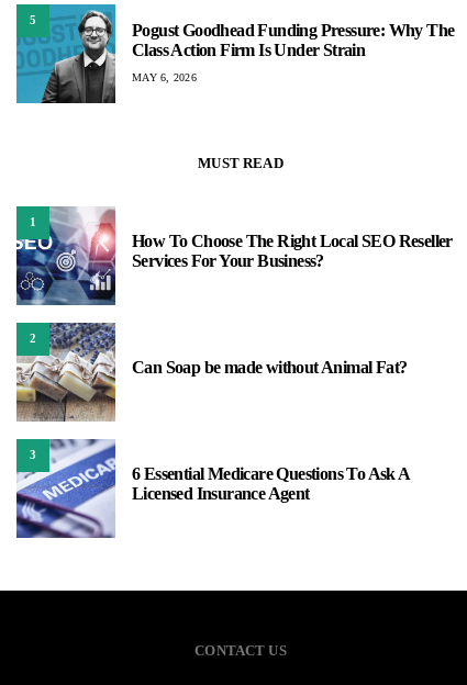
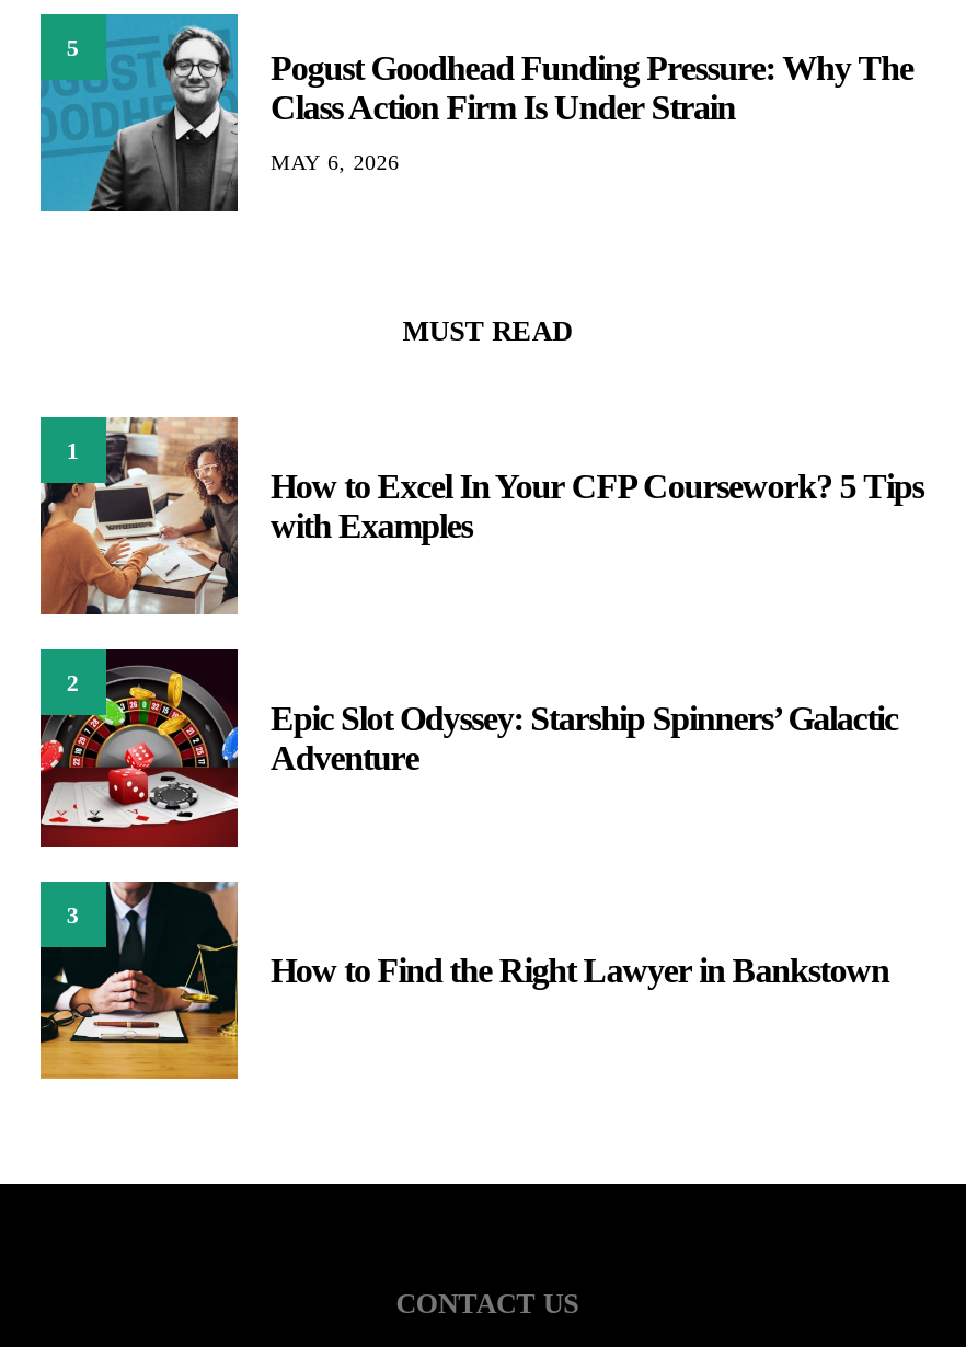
[15,206,452,306] [image] | How To Choose The Right Local SEO Reseller | Services For Your Business? -> [38,416,924,615] [image] | How to Excel In Your CFP Coursework? 5 Tips | with Examples
[15,323,407,422] [image] | Can Soap be made without Animal Fat? -> [38,648,898,848] [image] | Epic Slot Odyssey: Starship Spinners’ Galactic | Adventure
[15,438,409,539] [image] | 6 Essential Medicare Questions To Ask A | Licensed Insurance Agent -> [38,878,889,1082] [image] | How to Find the Right Lawyer in Bankstown

